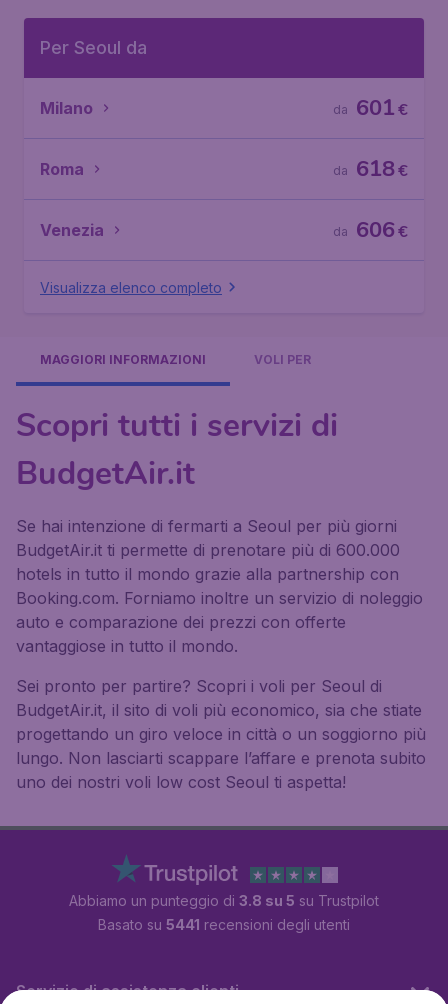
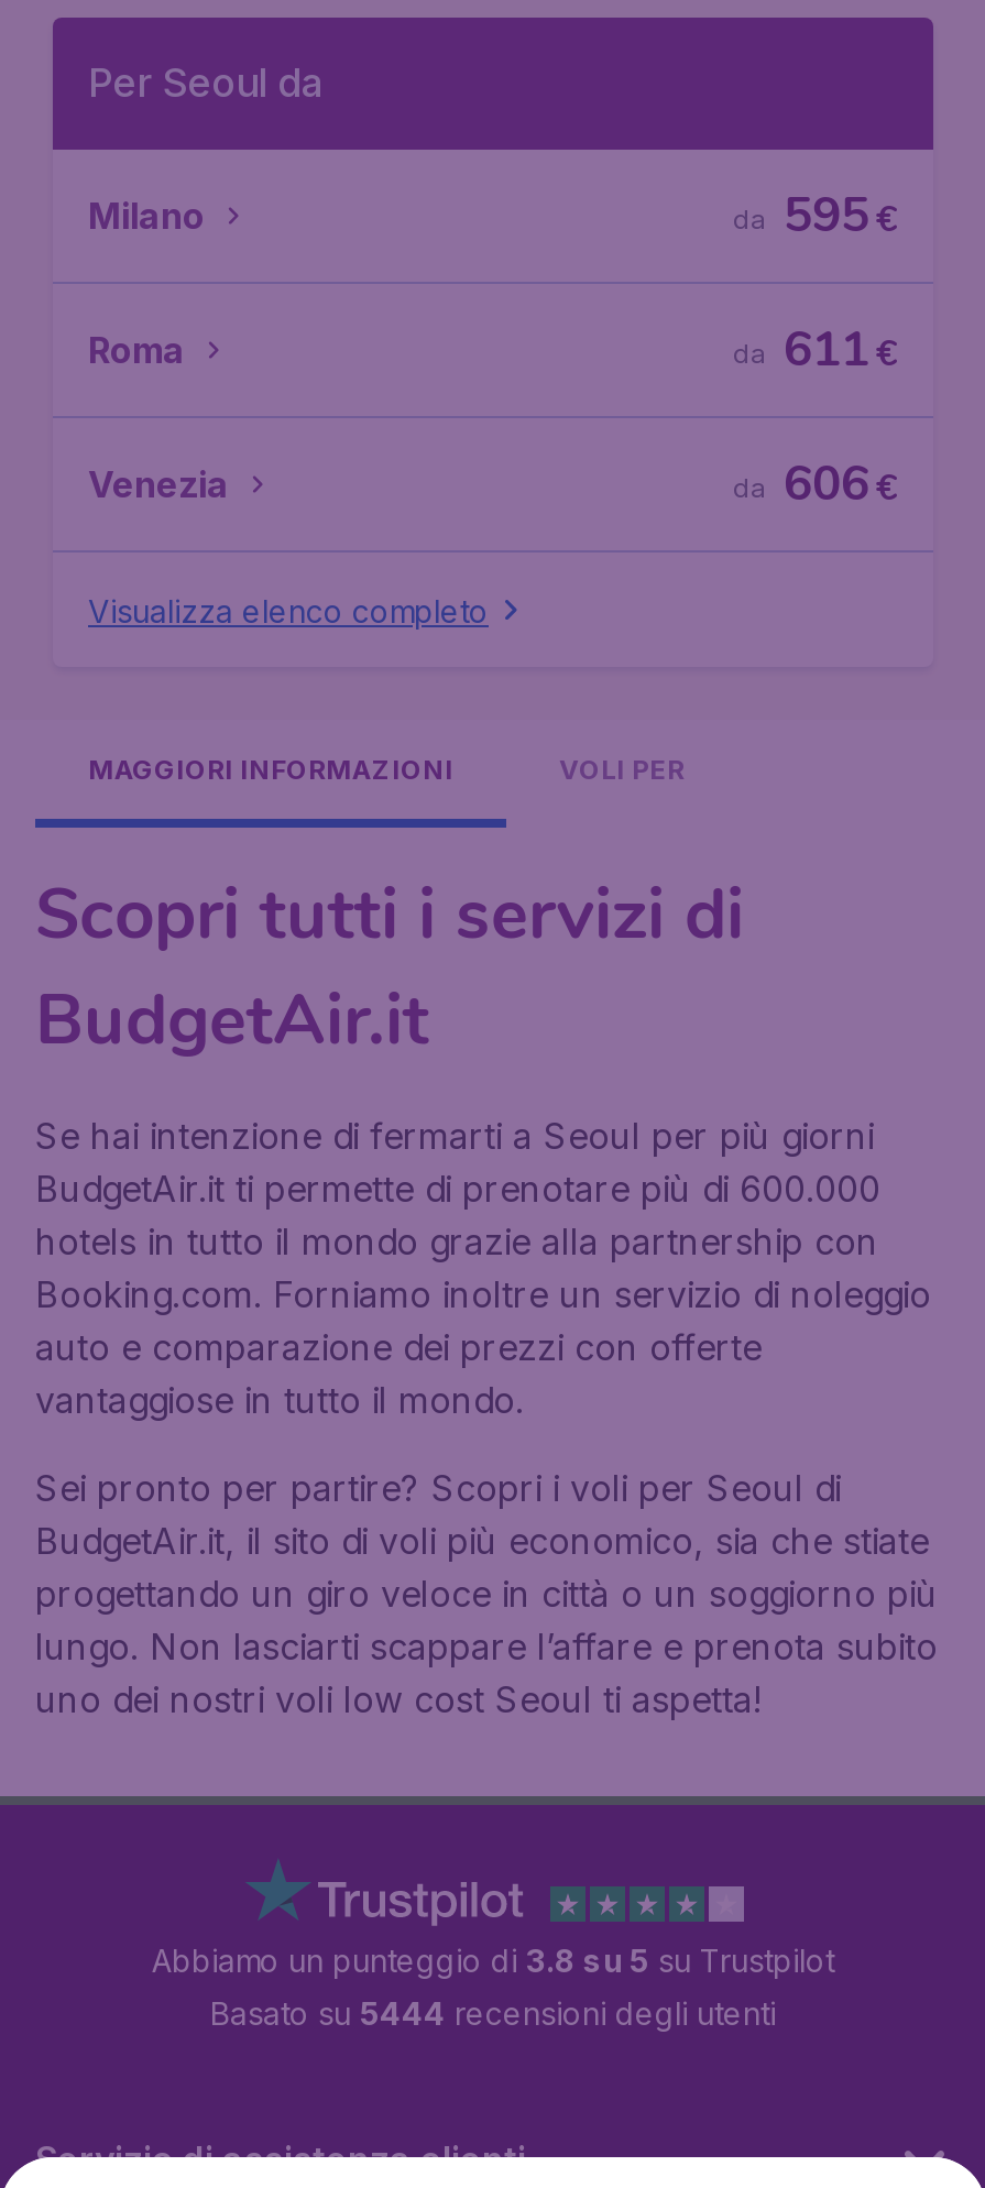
[356,93,395,123] 601 -> [784,183,869,249] 595
[356,154,395,184] 618 -> [784,317,869,383] 611
[98,916,350,933] Basato su 5441 recensioni degli utenti -> [210,1994,776,2032] Basato su 5444 recensioni degli utenti

